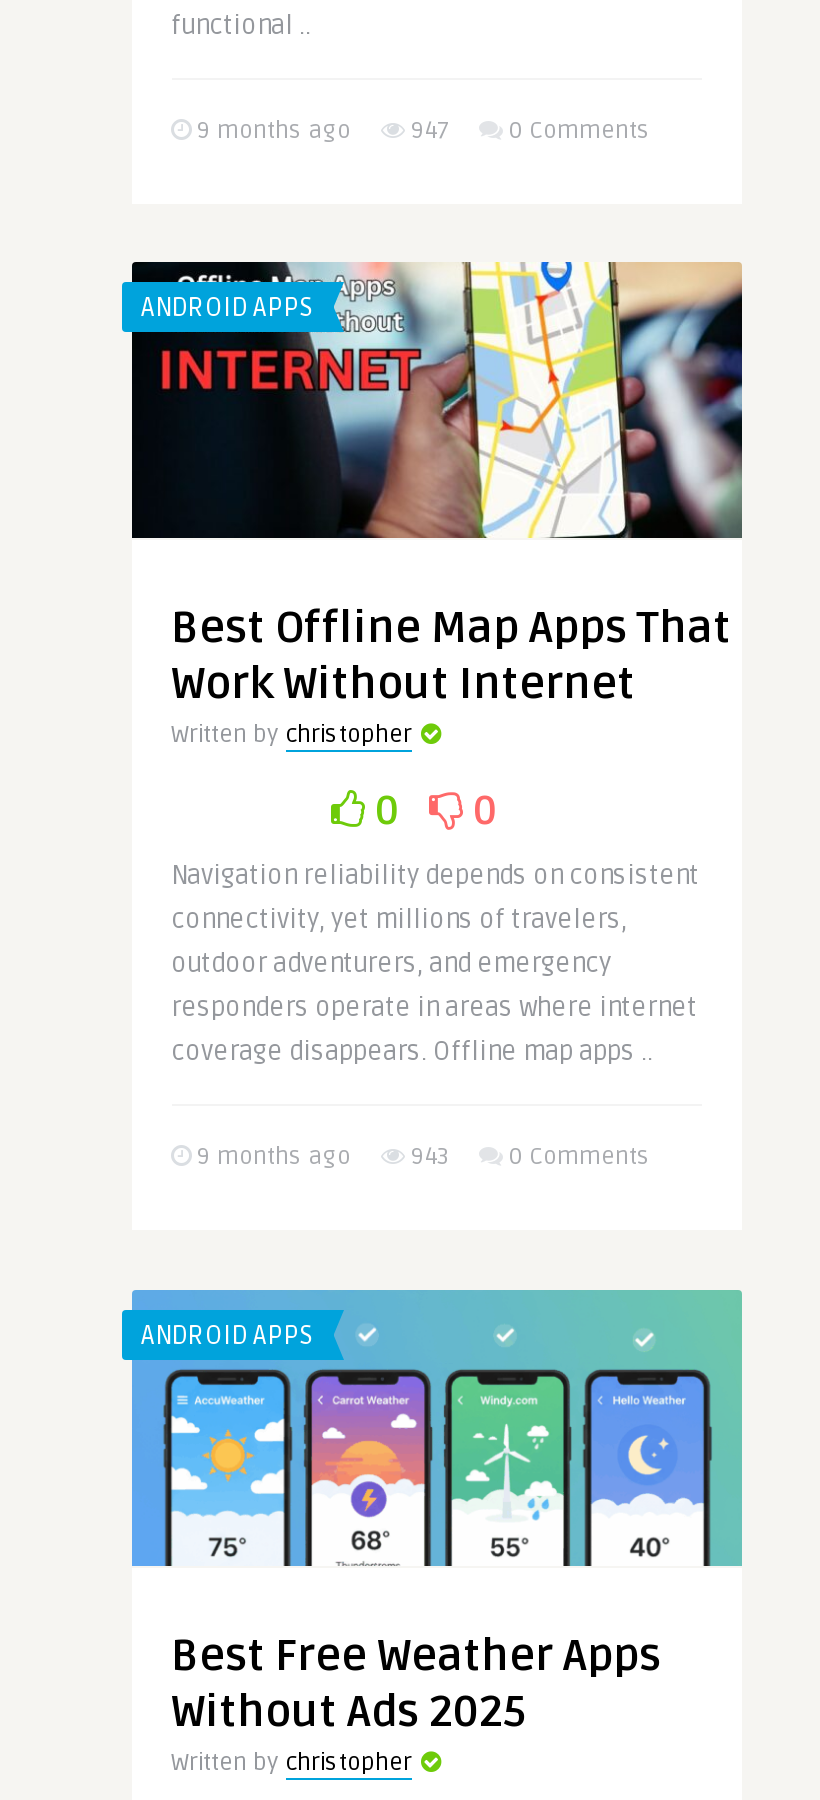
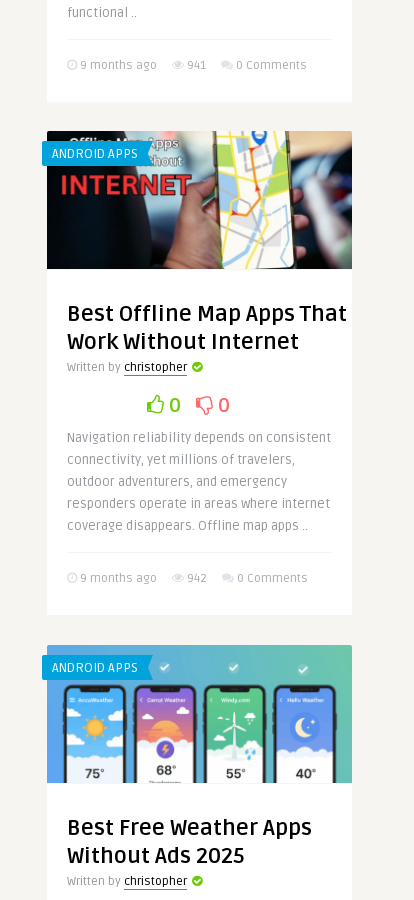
[191,115,651,145] 9 months ago 947 0 Comments -> [76,58,306,73] 9 months ago 941 0 Comments
[191,1141,651,1171] 9 months ago 943 0 Comments -> [76,571,307,586] 9 months ago 942 0 Comments

